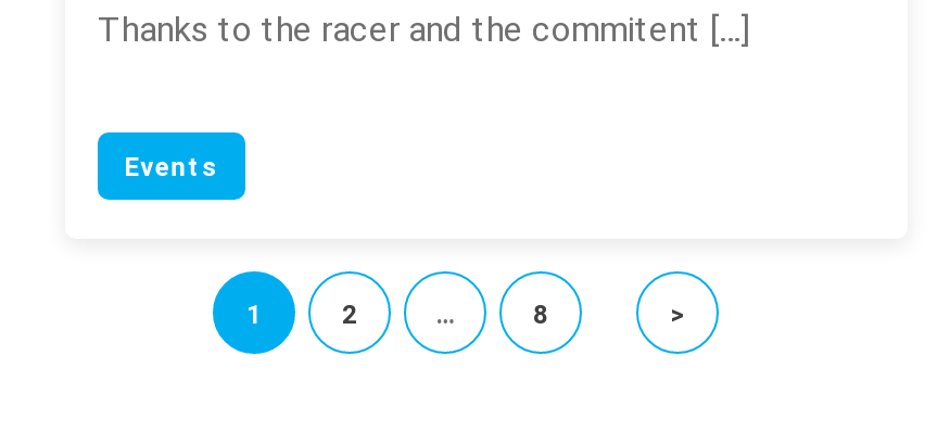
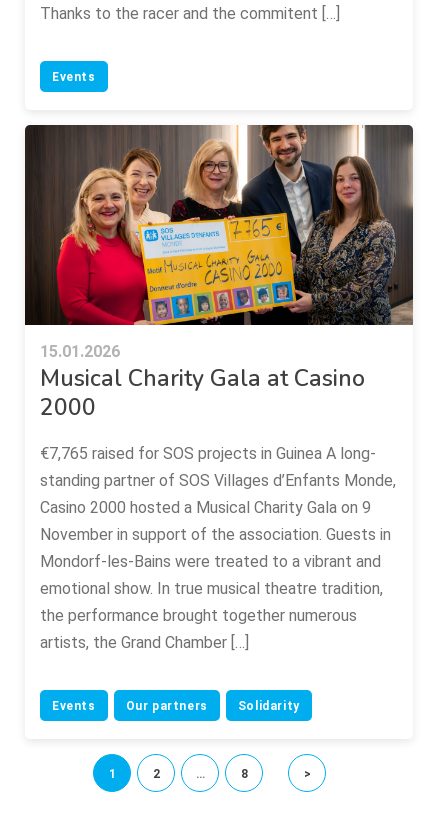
none -> [24,124,414,713] [image] | 15.01.2026 | Musical Charity Gala at Casino | 2000 | €7,765 raised for SOS projects in Guinea A long- | standing partner of SOS Villages d’Enfants Monde, | Casino 2000 hosted a Musical Charity Gala on 9 | November in support of the association. Guests in | Mondorf-les-Bains were treated to a vibrant and | emotional show. In true musical theatre tradition, | the performance brought together numerous | artists, the Grand Chamber […] | Events | Our partners | Solidarity

